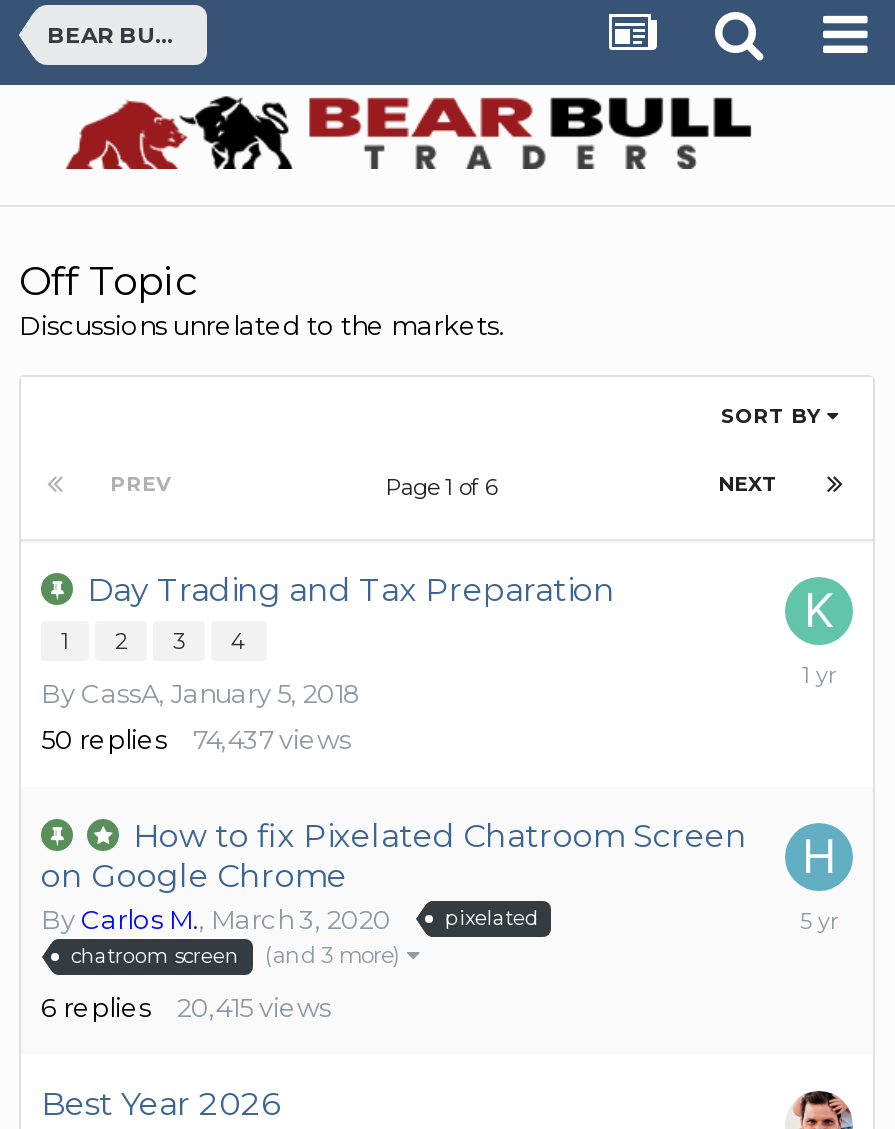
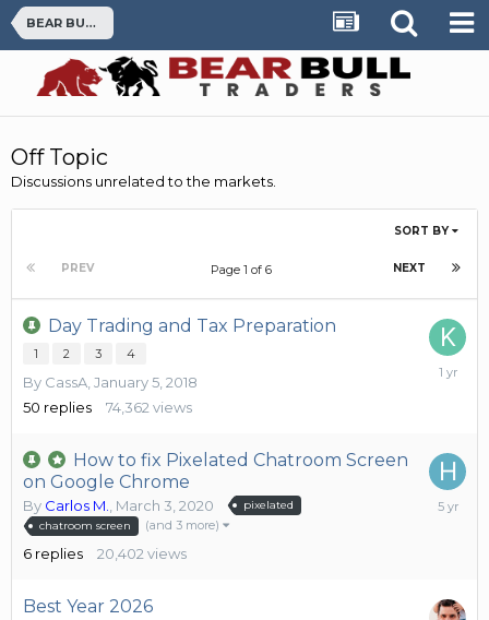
[41,723,351,755] 50 replies 74,437 views -> [23,398,192,416] 50 replies 74,362 views
[41,991,331,1023] 6 replies 20,415 views -> [23,545,187,562] 6 replies 20,402 views

